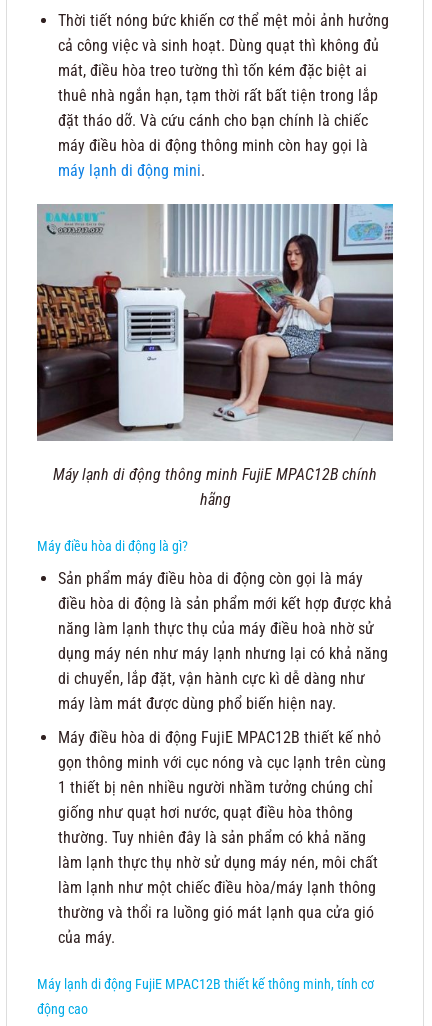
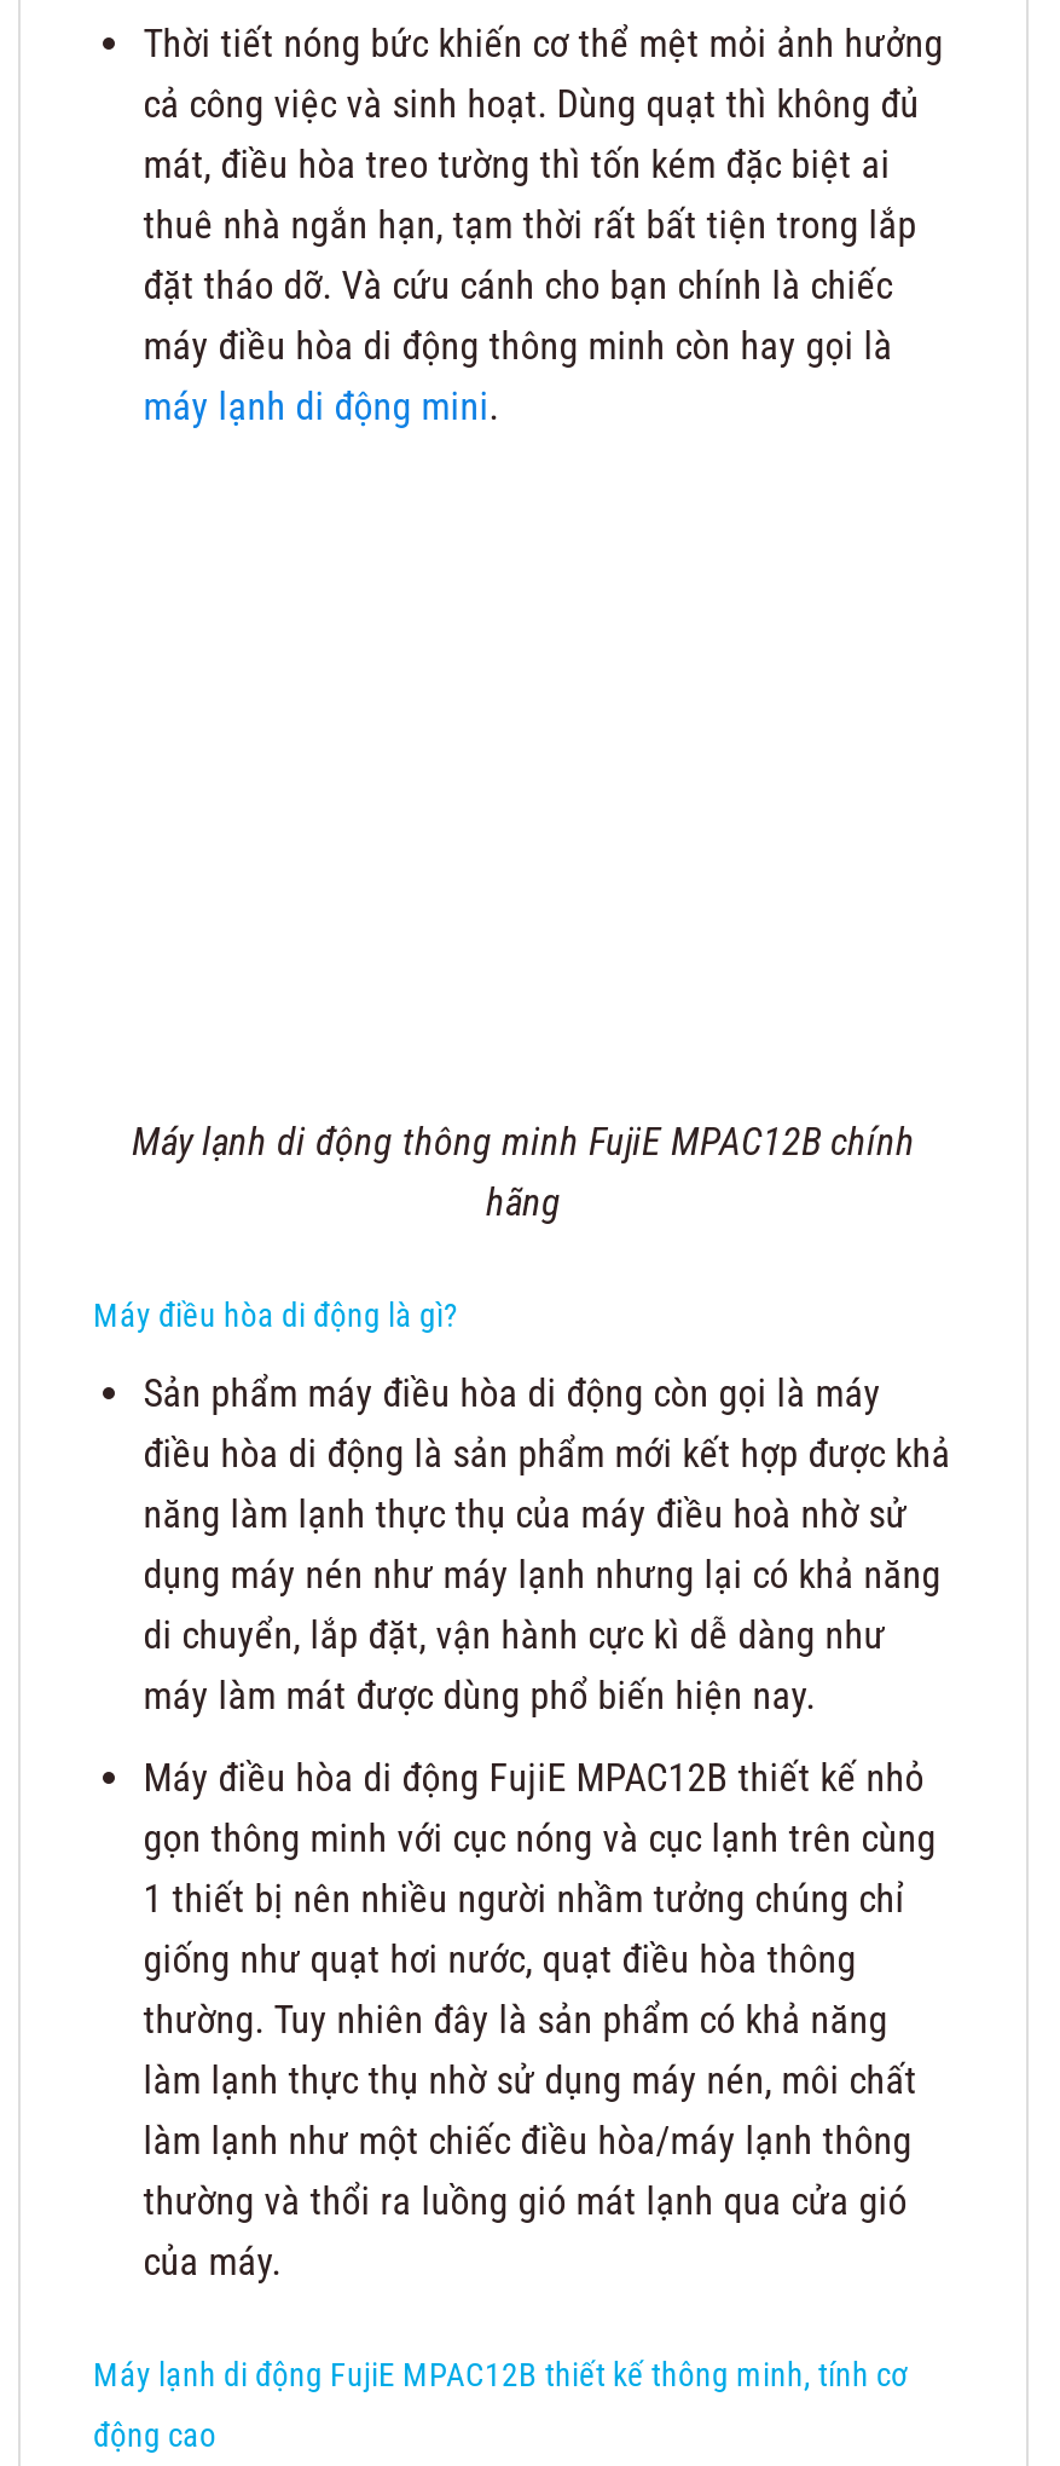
[36,203,394,442] [image] -> none

